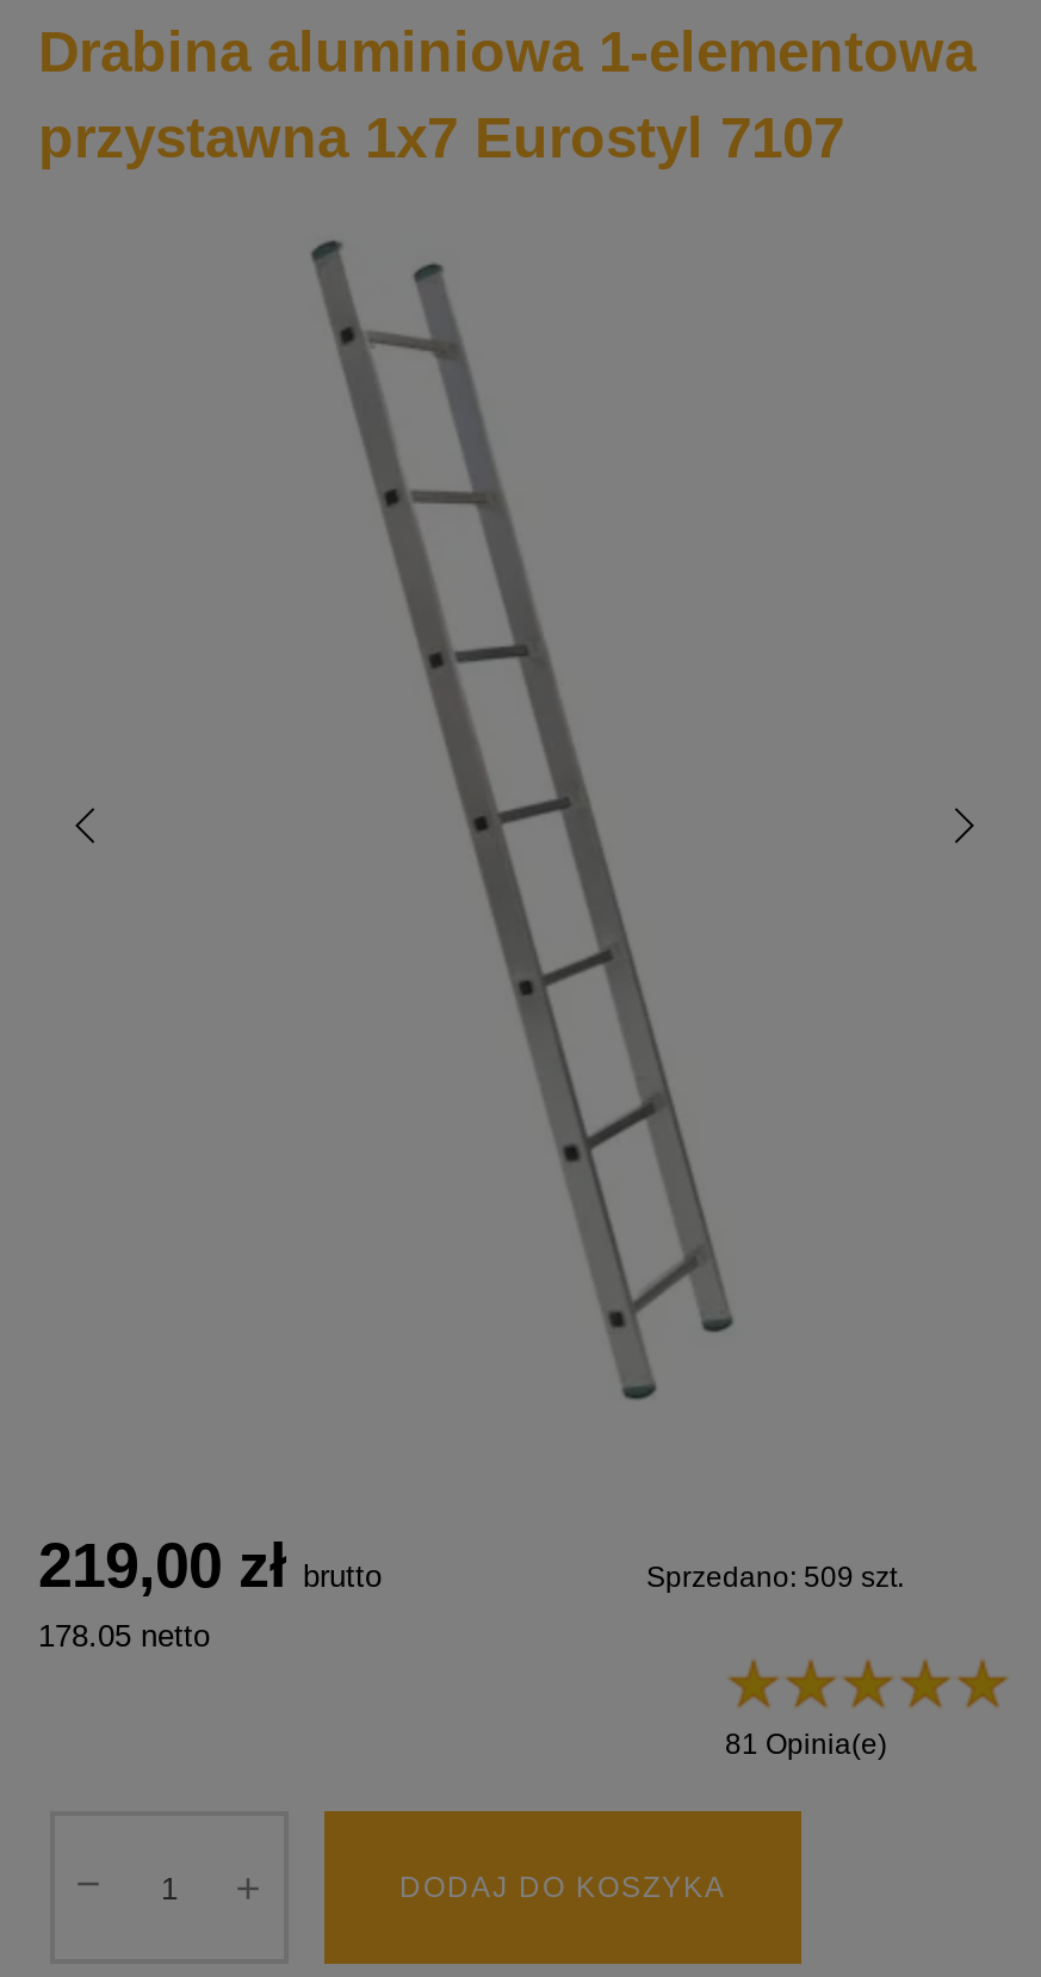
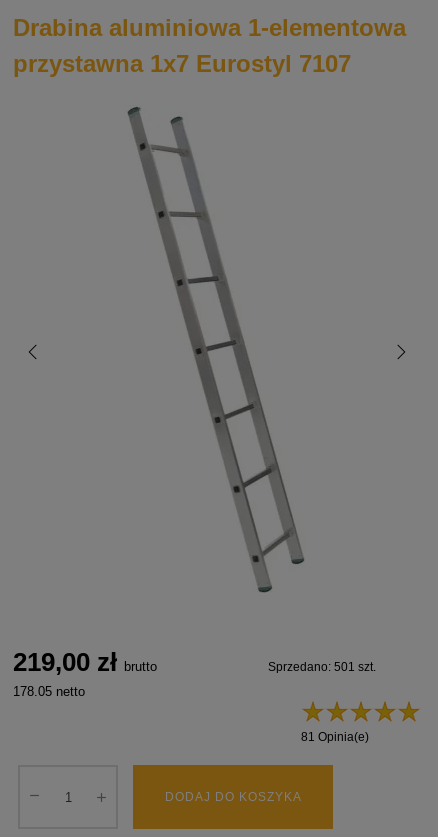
[646,1561,904,1594] Sprzedano: 509 szt. -> [268,660,376,674] Sprzedano: 501 szt.

